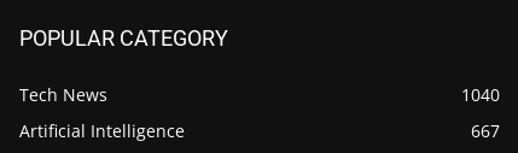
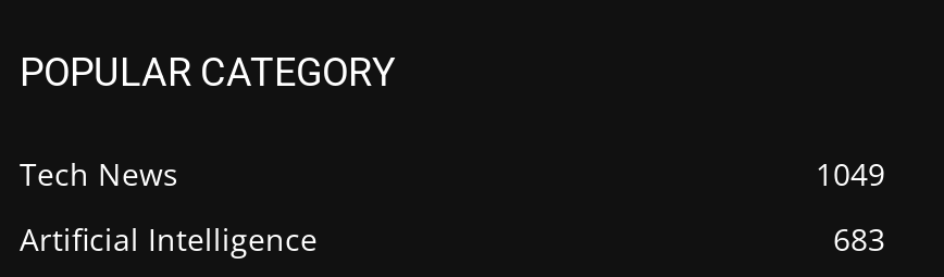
[461,83,500,106] 1040 -> [816,154,885,195] 1049
[471,120,500,142] 667 -> [833,219,885,260] 683

